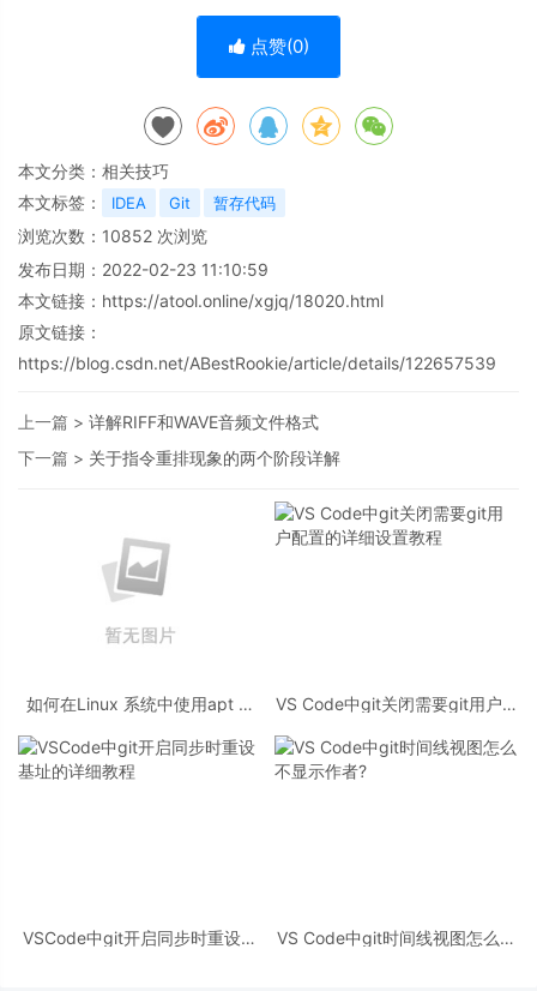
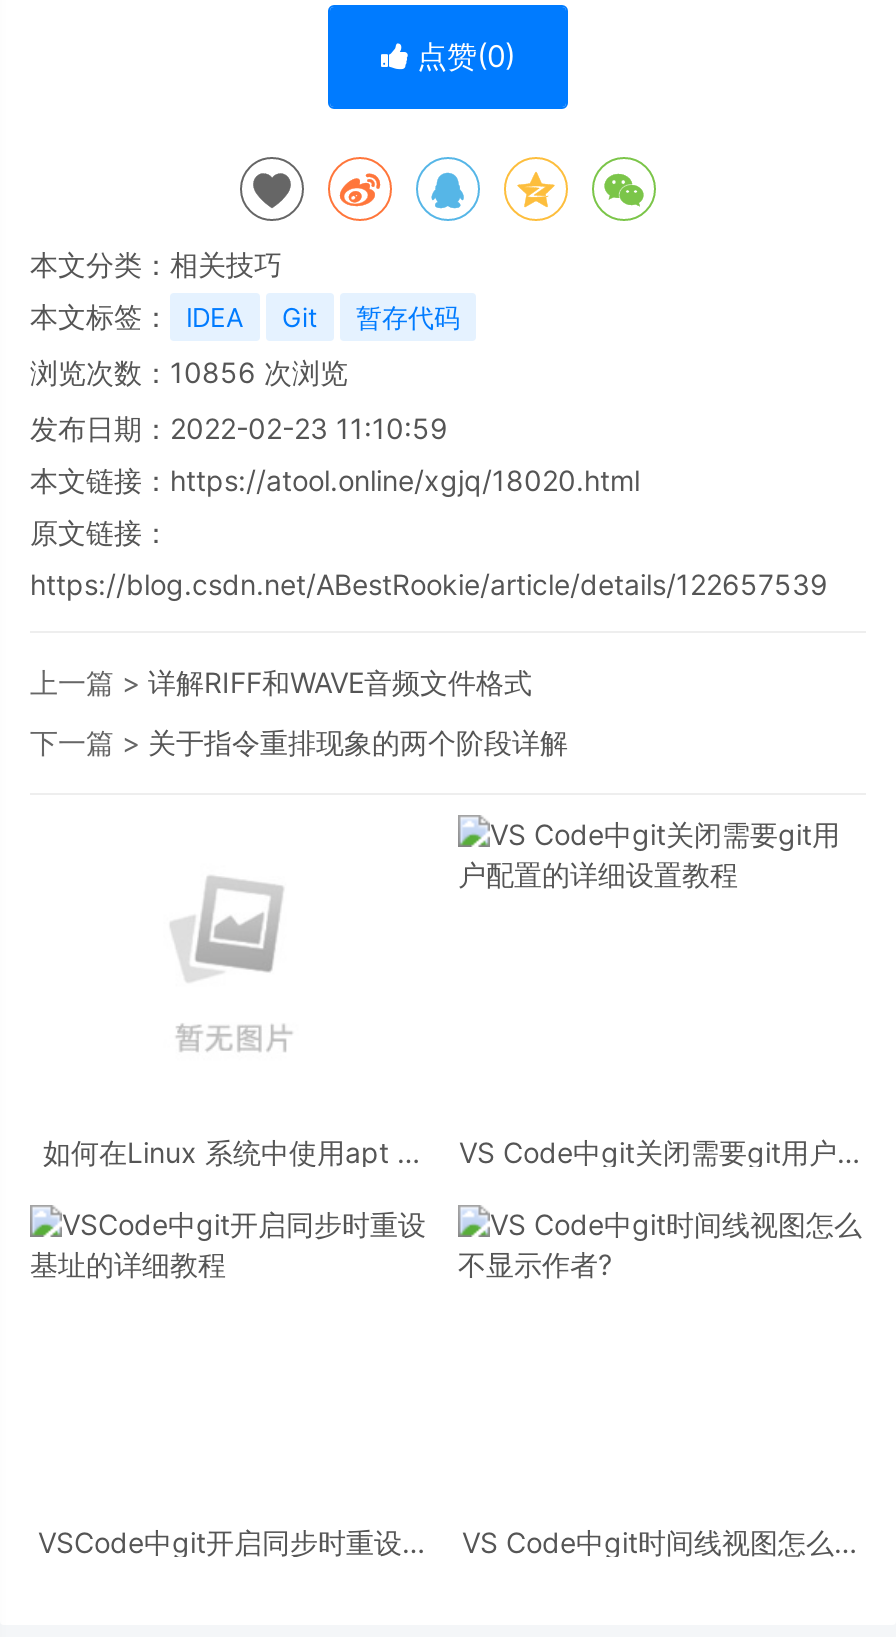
[18,225,207,245] 浏览次数：10852次浏览 -> [30,354,348,388] 浏览次数：10856次浏览

